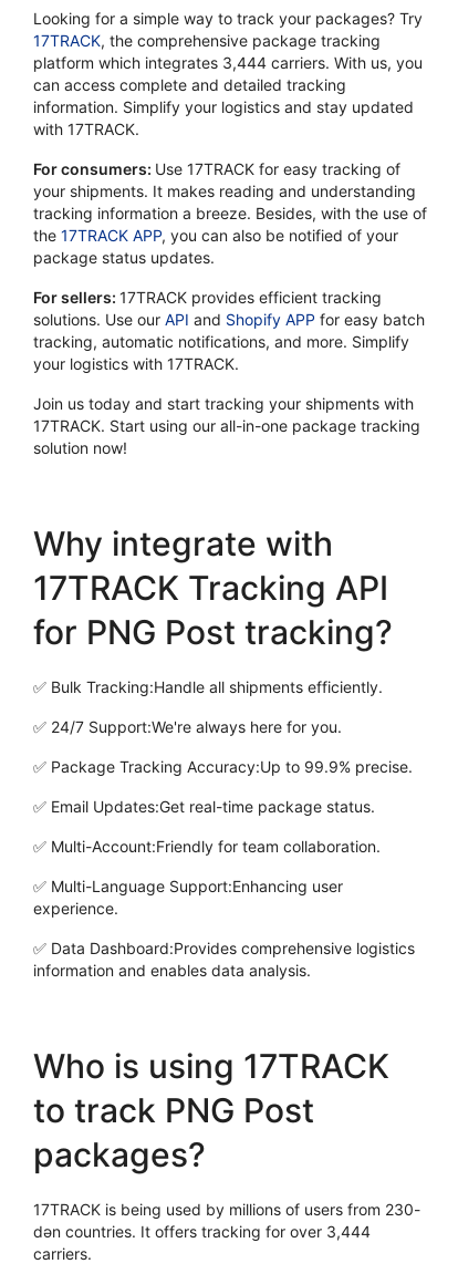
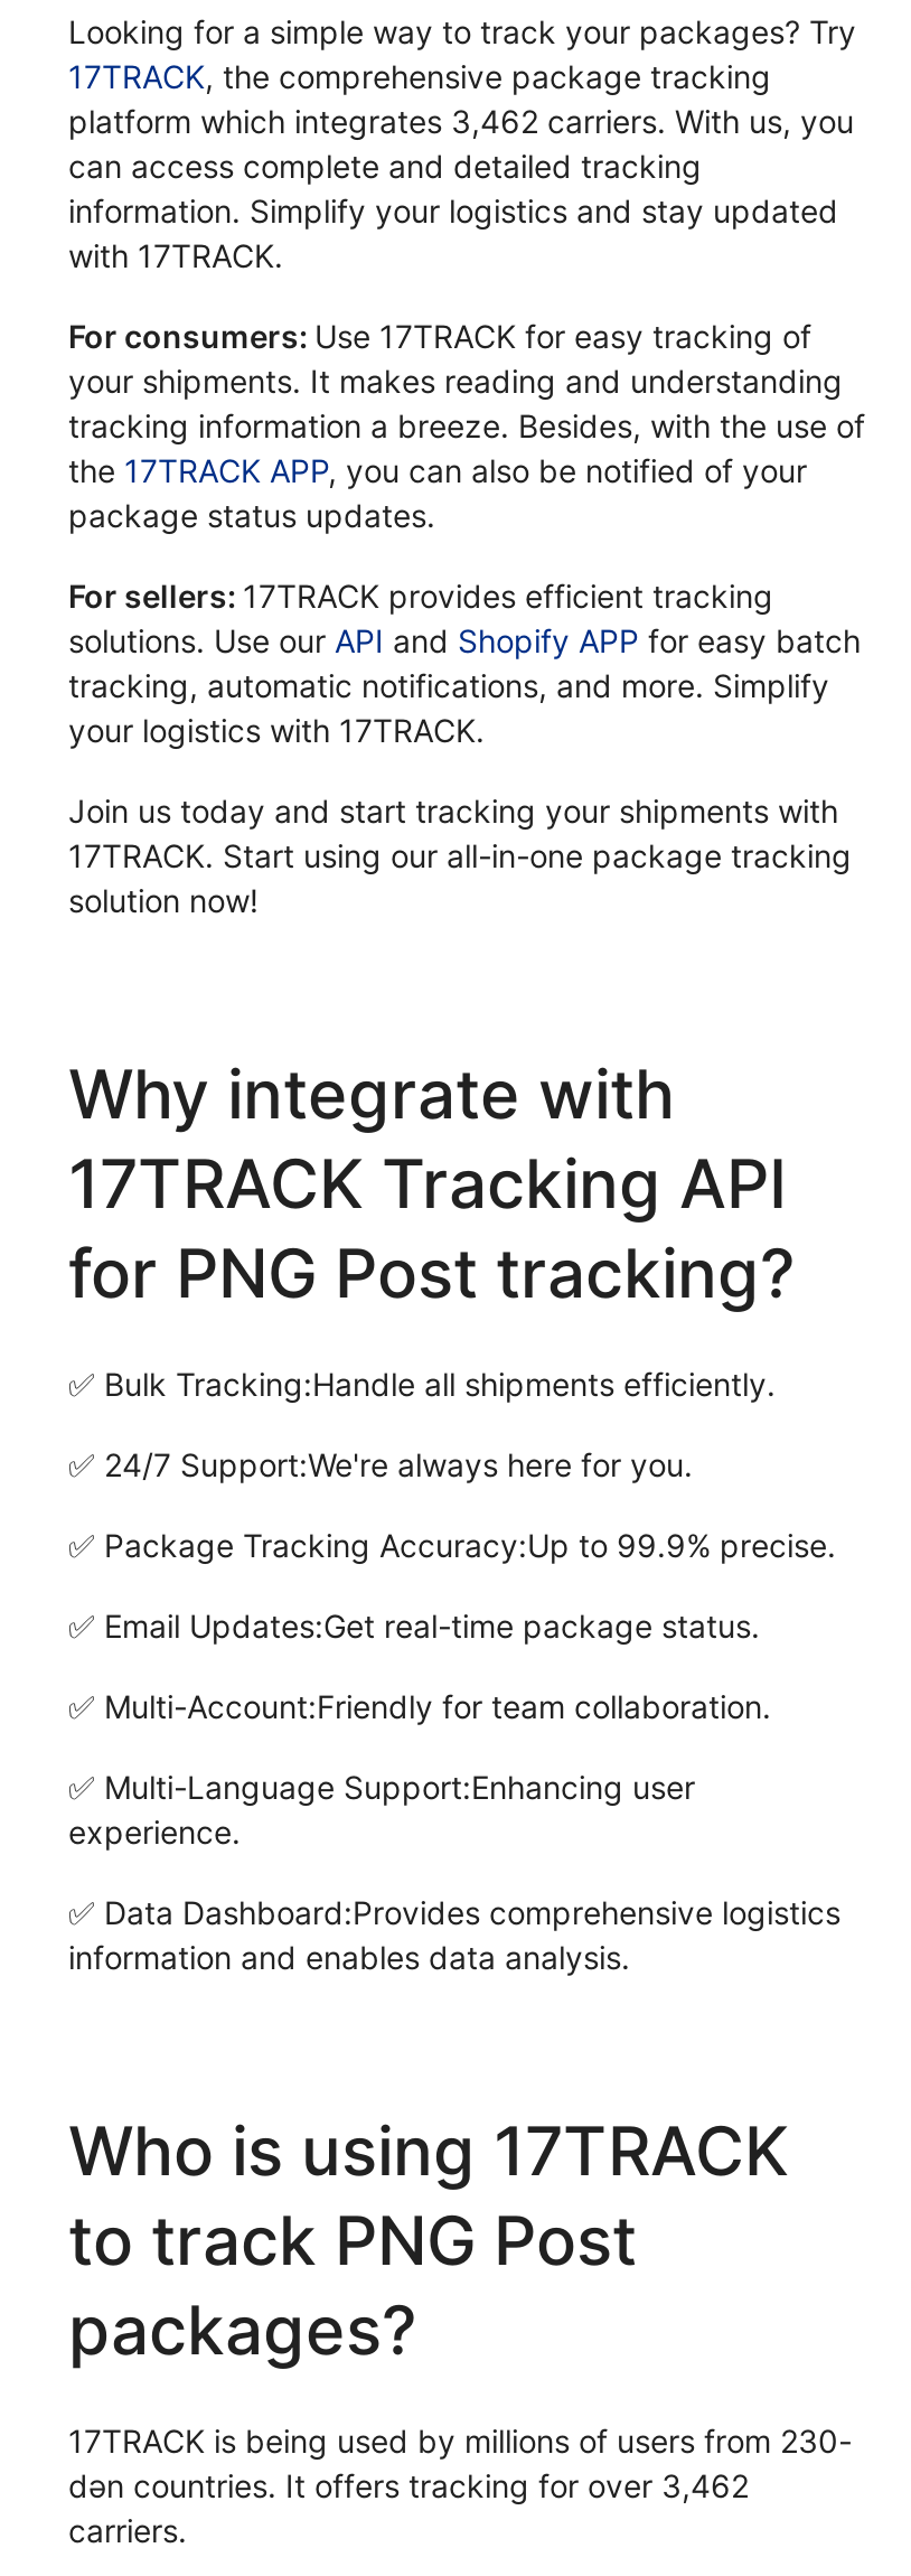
[33,54,423,72] platform which integrates 3,444 carriers. With us, you -> [68,103,854,141] platform which integrates 3,462 carriers. With us, you
[33,1222,371,1241] dən countries. It offers tracking for over 3,444 -> [68,2467,749,2505] dən countries. It offers tracking for over 3,462

